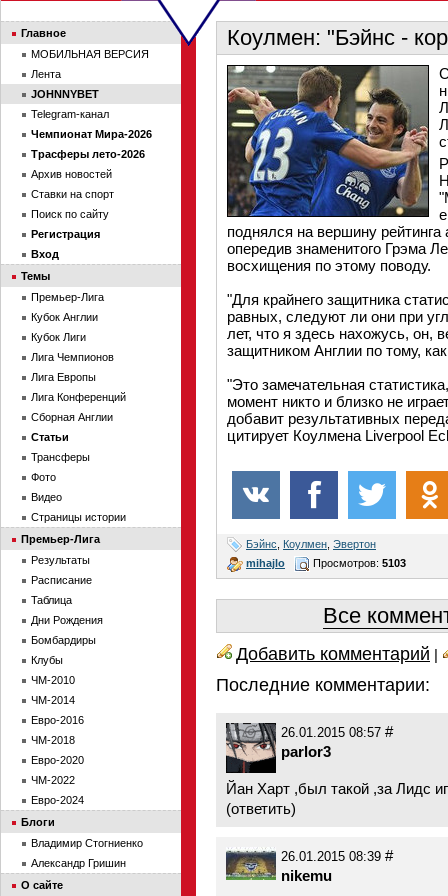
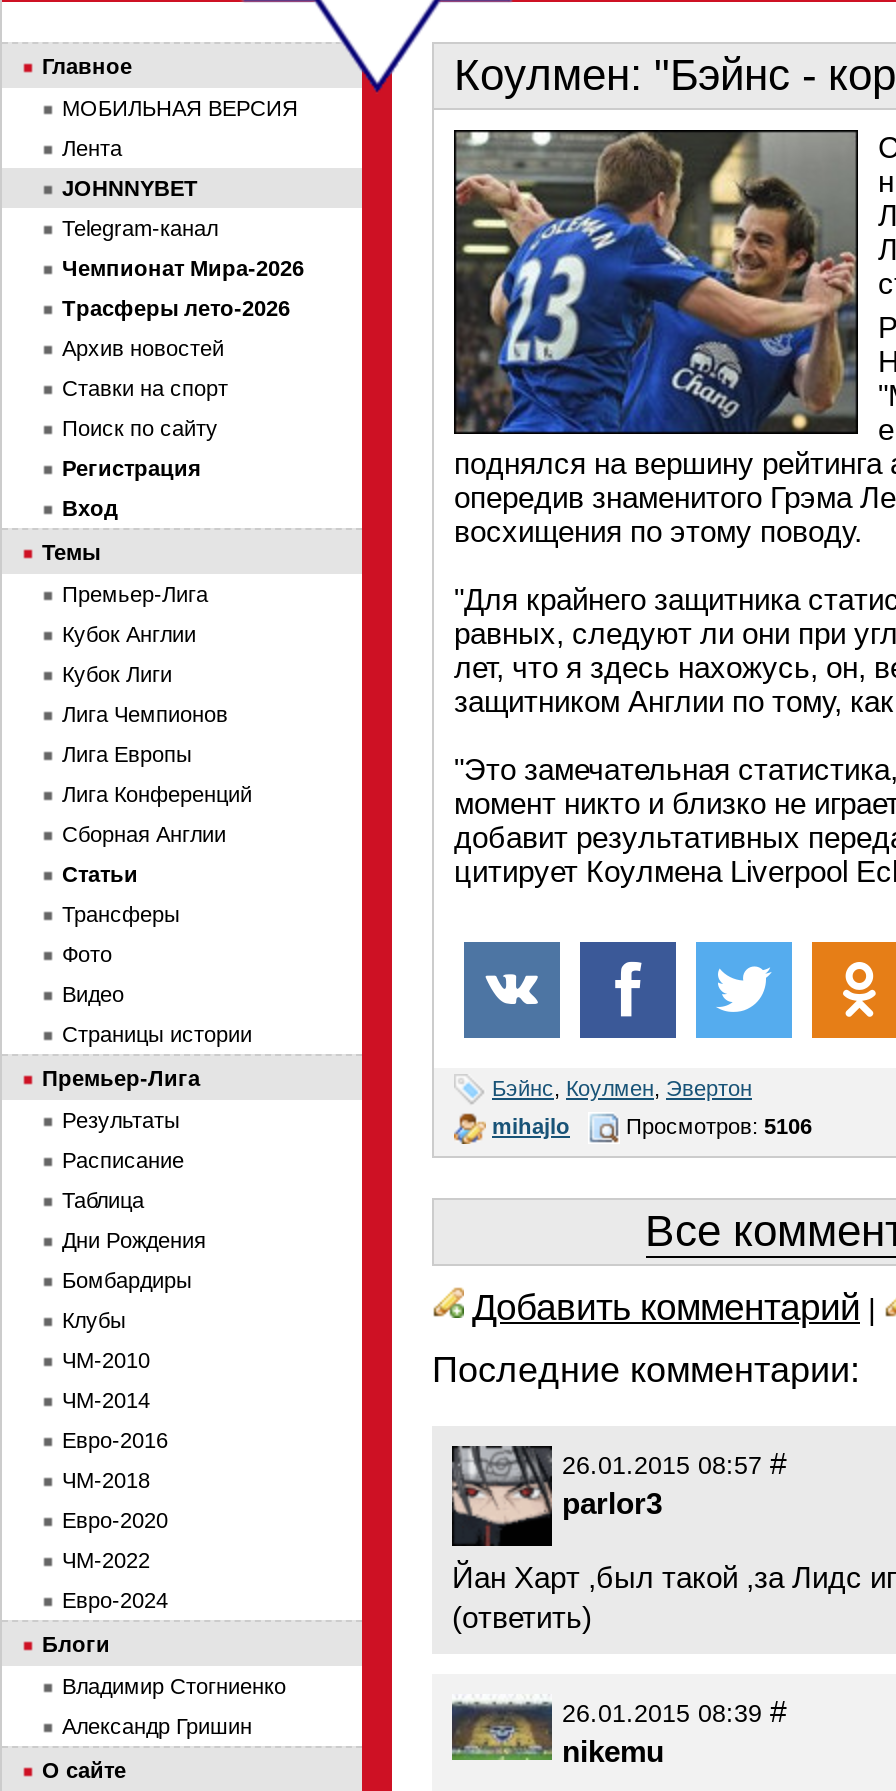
[310,557,406,569] Просмотров: 5103 -> [620,1114,812,1138] Просмотров: 5106

